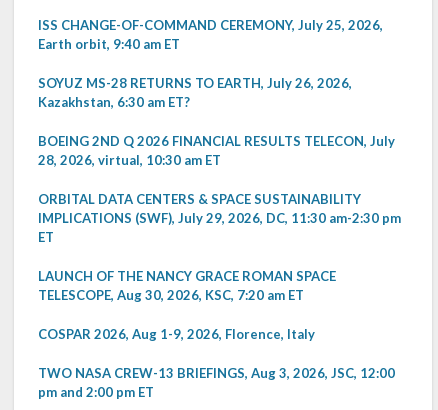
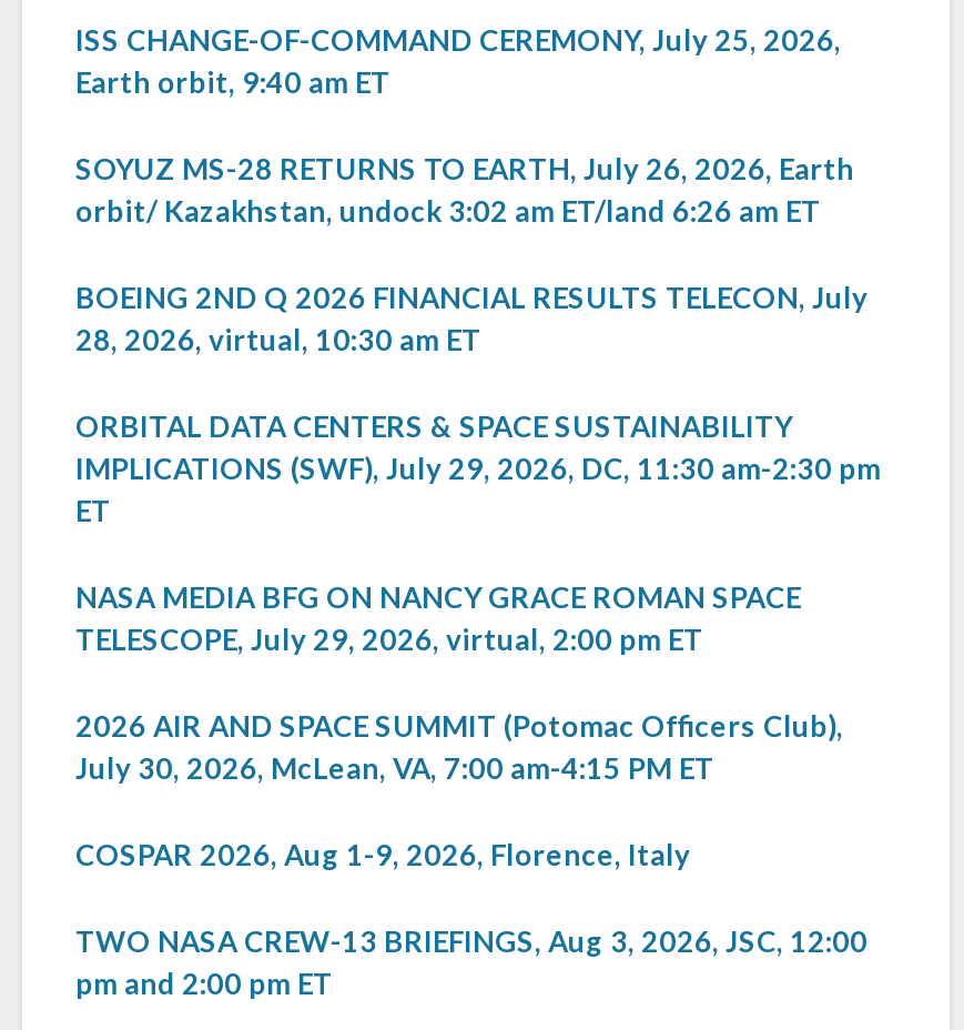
[38,75,352,110] SOYUZ MS-28 RETURNS TO EARTH, July 26, 2026, | Kazakhstan, 6:30 am ET? -> [75,150,854,228] SOYUZ MS-28 RETURNS TO EARTH, July 26, 2026, Earth | orbit/ Kazakhstan, undock 3:02 am ET/land 6:26 am ET
[38,268,336,303] LAUNCH OF THE NANCY GRACE ROMAN SPACE | TELESCOPE, Aug 30, 2026, KSC, 7:20 am ET -> [75,578,843,785] NASA MEDIA BFG ON NANCY GRACE ROMAN SPACE | TELESCOPE, July 29, 2026, virtual, 2:00 pm ET | 2026 AIR AND SPACE SUMMIT (Potomac Officers Club), | July 30, 2026, McLean, VA, 7:00 am-4:15 PM ET

